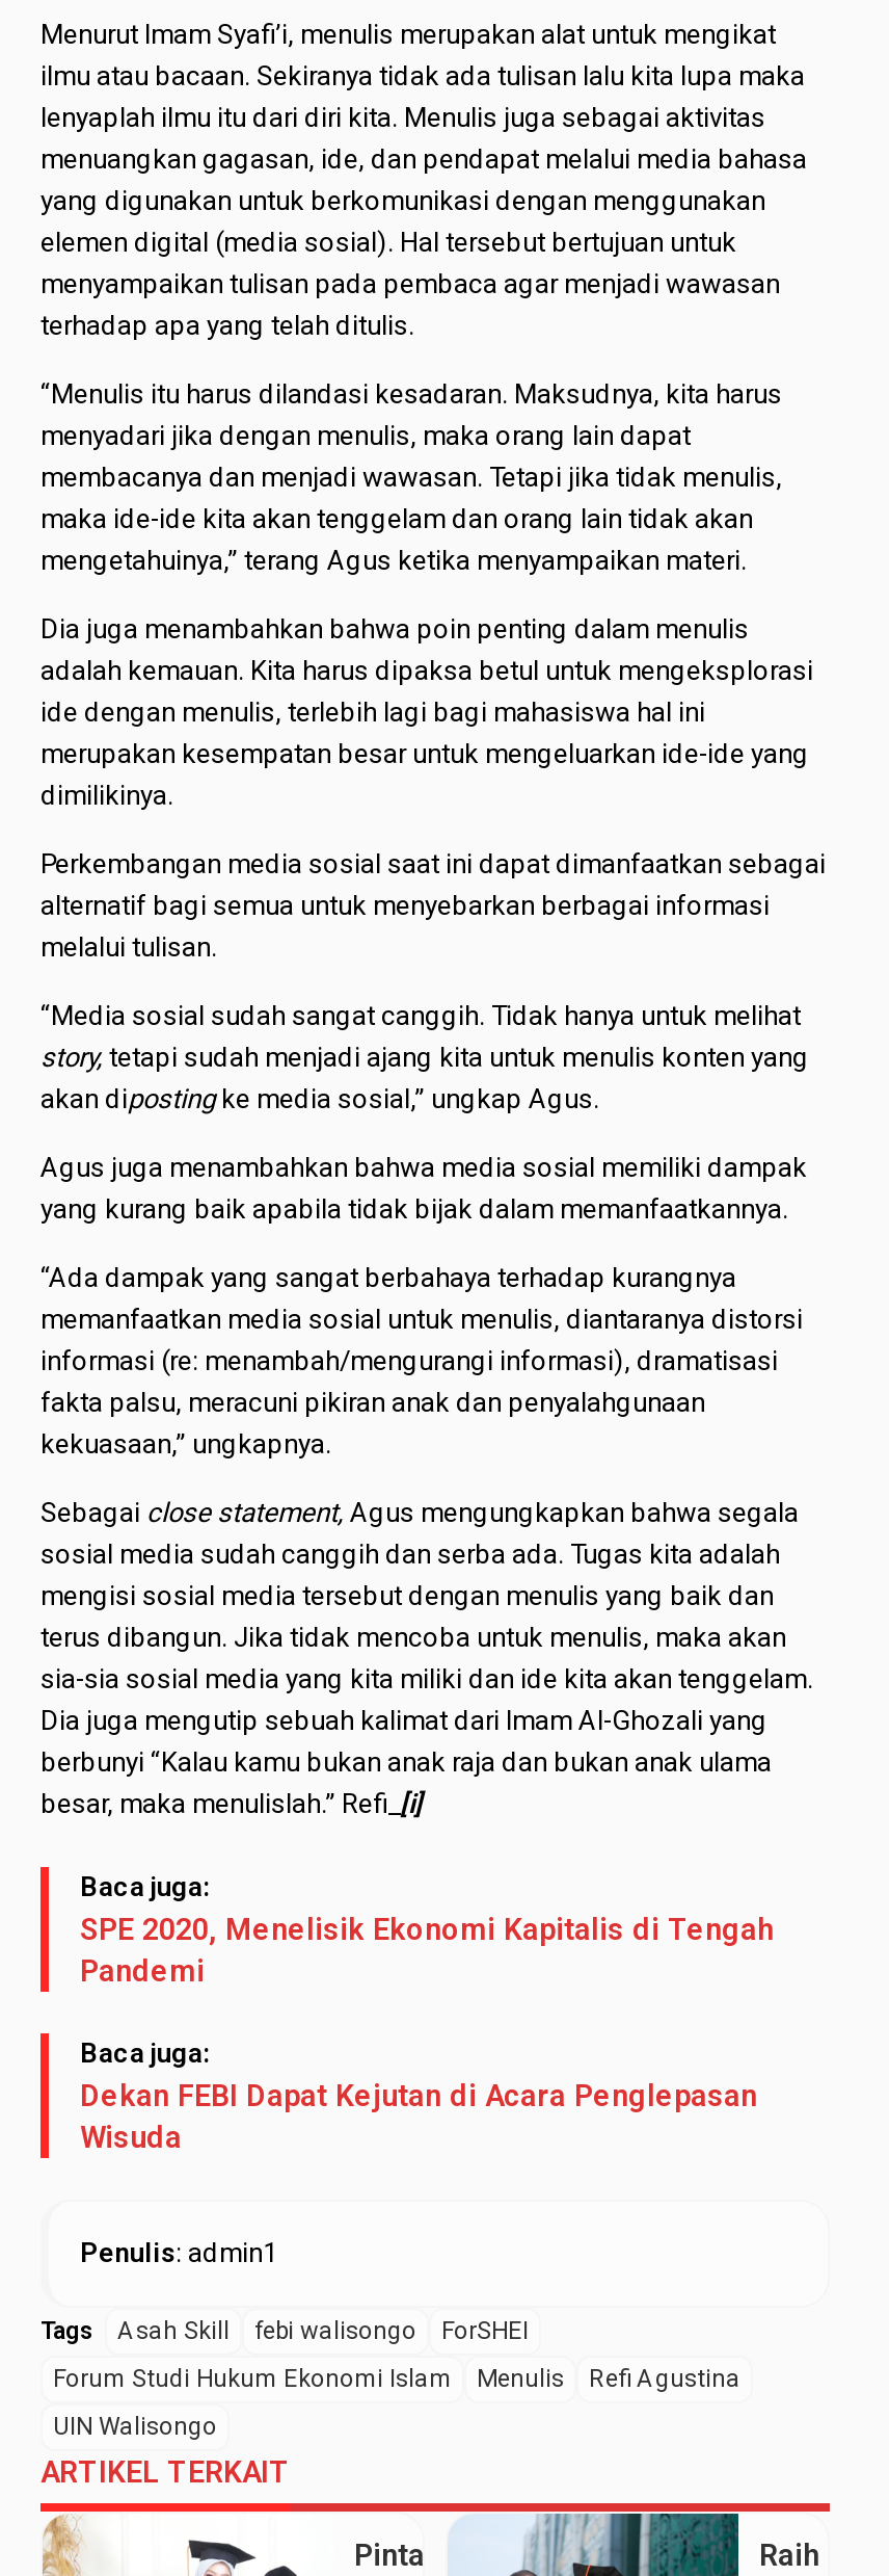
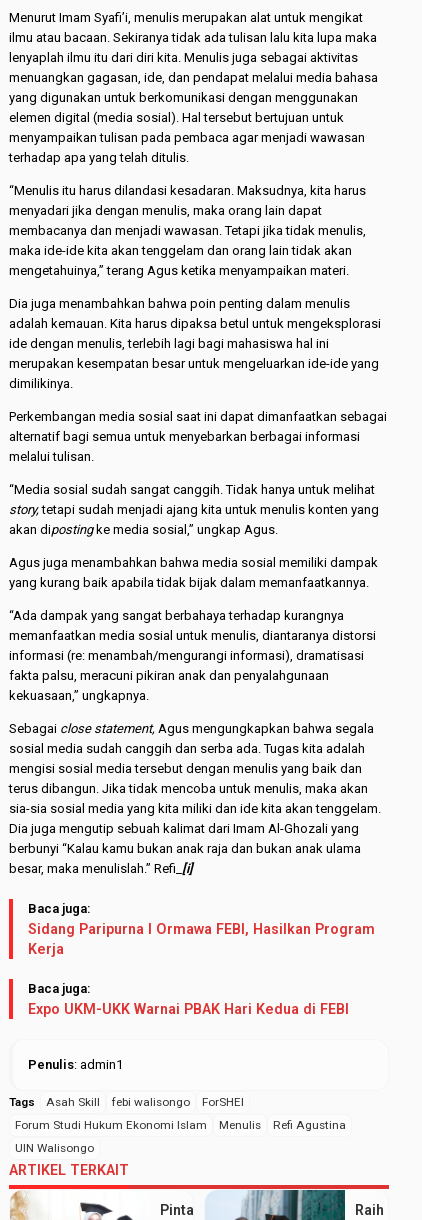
[80,1913,774,1988] SPE 2020, Menelisik Ekonomi Kapitalis di Tengah | Pandemi -> [28,921,375,957] Sidang Paripurna I Ormawa FEBI, Hasilkan Program | Kerja
[80,2079,757,2154] Dekan FEBI Dapat Kejutan di Acara Penglepasan | Wisuda -> [28,1001,349,1017] Expo UKM-UKK Warnai PBAK Hari Kedua di FEBI

